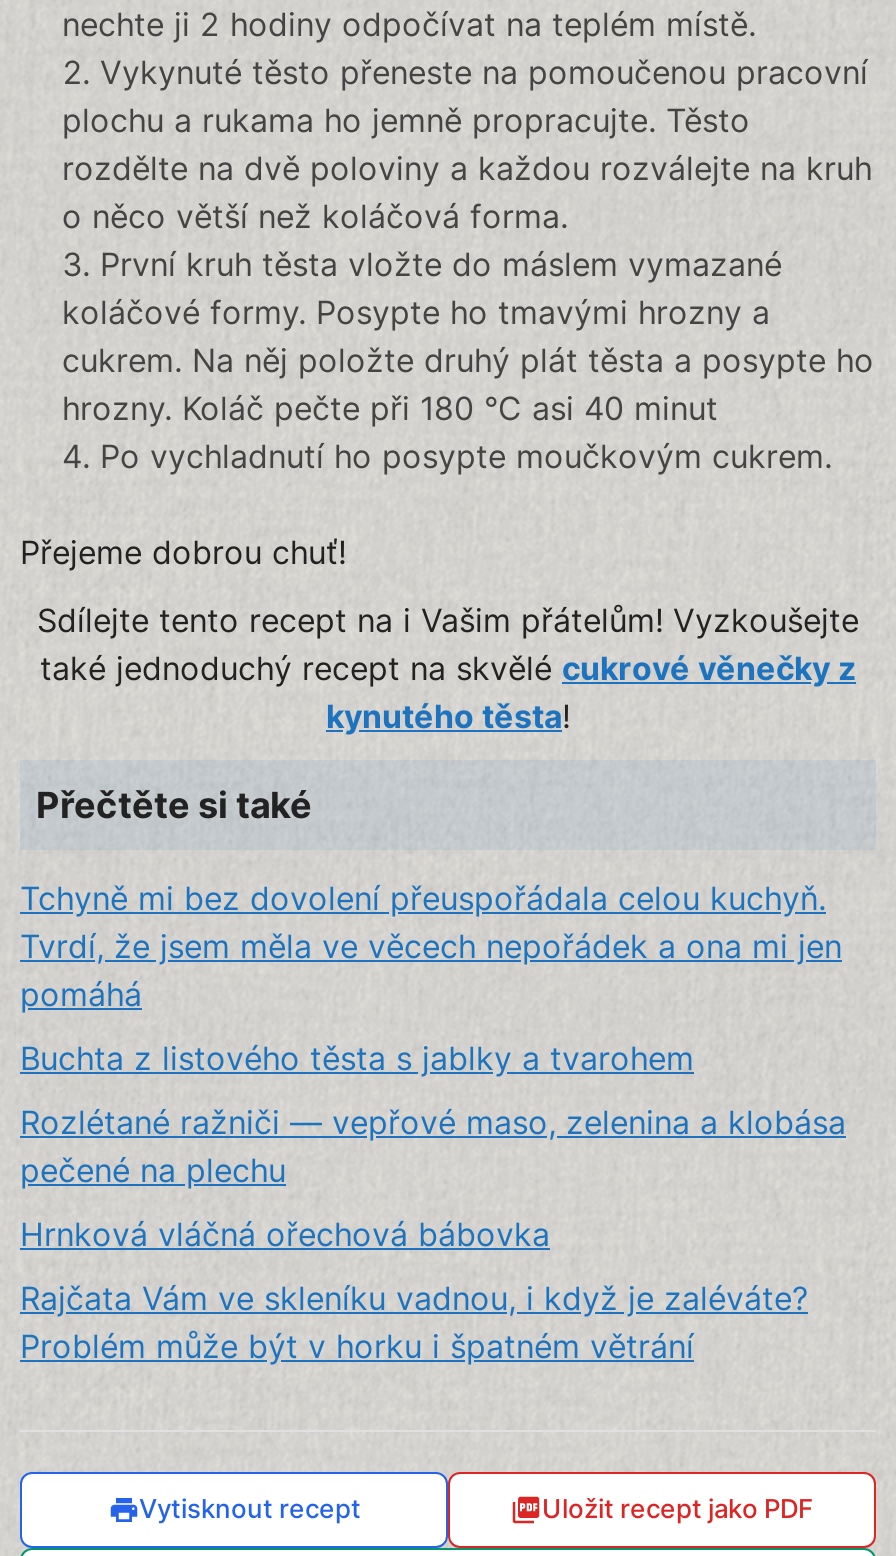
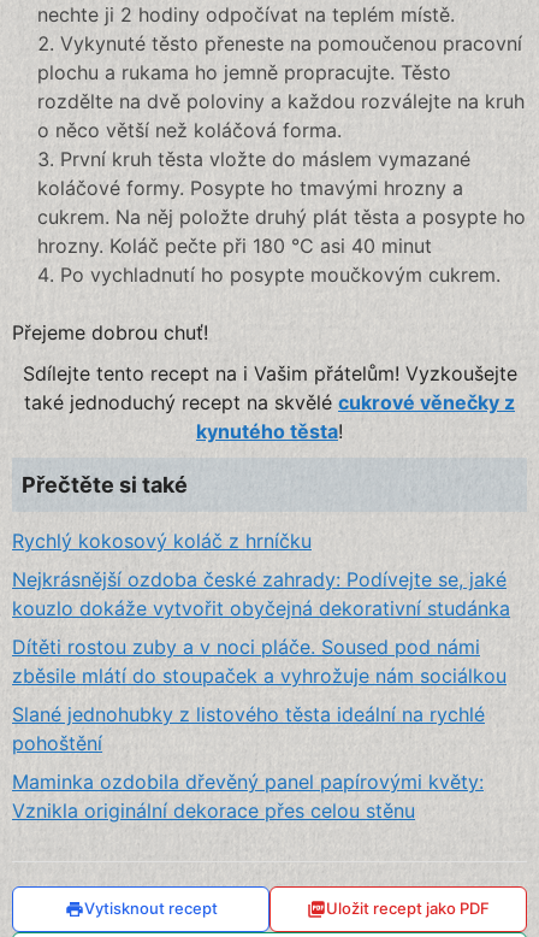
[20,878,842,1014] Tchyně mi bez dovolení přeuspořádala celou kuchyň. | Tvrdí, že jsem měla ve věcech nepořádek a ona mi jen | pomáhá -> [12,528,312,553] Rychlý kokosový koláč z hrníčku
[20,1038,694,1078] Buchta z listového těsta s jablky a tvarohem -> [12,567,510,620] Nejkrásnější ozdoba české zahrady: Podívejte se, jaké | kouzlo dokáže vytvořit obyčejná dekorativní studánka
[20,1102,846,1190] Rozlétané ražniči — vepřové maso, zelenina a klobása | pečené na plechu -> [12,634,507,687] Dítěti rostou zuby a v noci pláče. Soused pod námi | zběsile mlátí do stoupaček a vyhrožuje nám sociálkou
[20,1214,550,1254] Hrnková vláčná ořechová bábovka -> [12,702,485,755] Slané jednohubky z listového těsta ideální na rychlé | pohoštění
[20,1278,808,1366] Rajčata Vám ve skleníku vadnou, i když je zaléváte? | Problém může být v horku i špatném větrání -> [12,769,484,822] Maminka ozdobila dřevěný panel papírovými květy: | Vznikla originální dekorace přes celou stěnu

